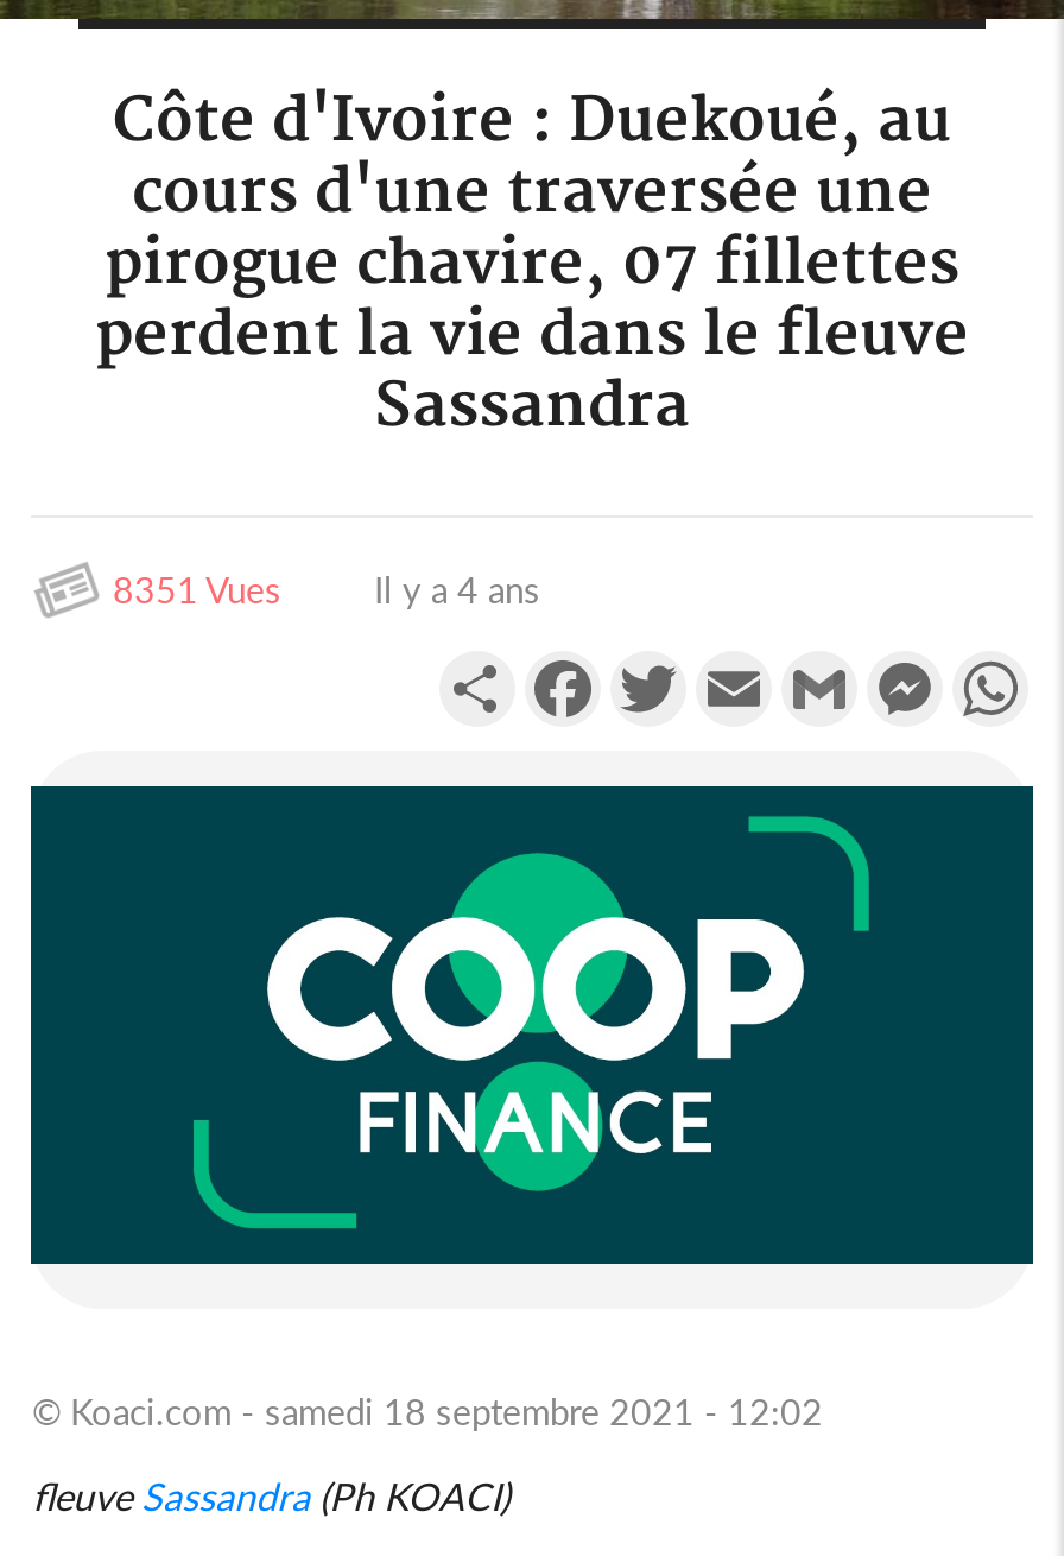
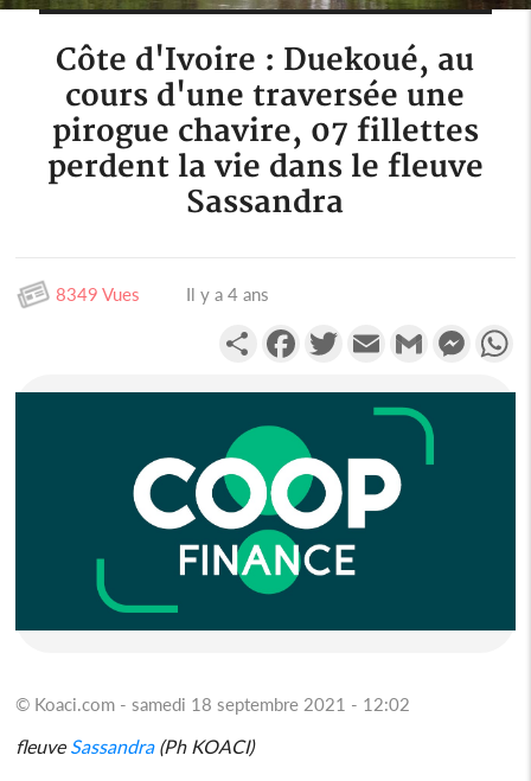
[103,568,540,611] 8351 Vues Il y a 4 ans -> [51,283,270,305] 8349 Vues Il y a 4 ans

